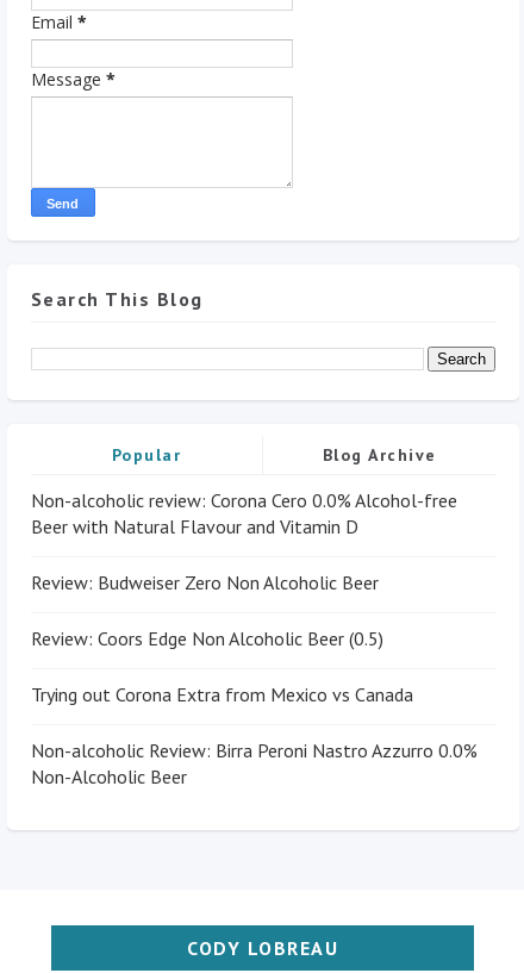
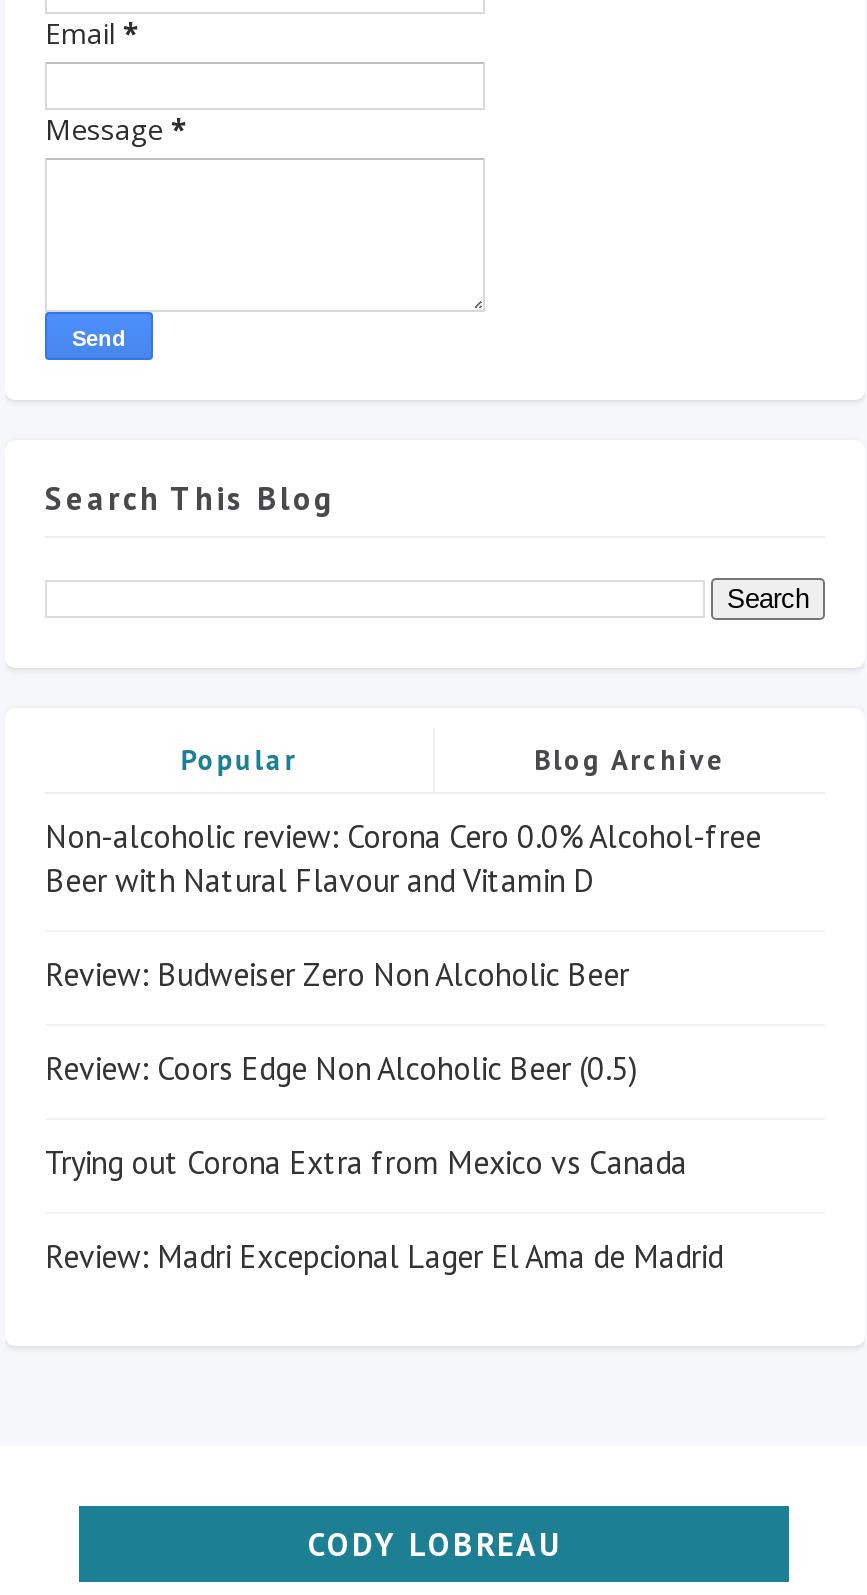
[31,738,478,788] Non-alcoholic Review: Birra Peroni Nastro Azzurro 0.0% | Non-Alcoholic Beer -> [45,1236,723,1276] Review: Madri Excepcional Lager El Ama de Madrid

